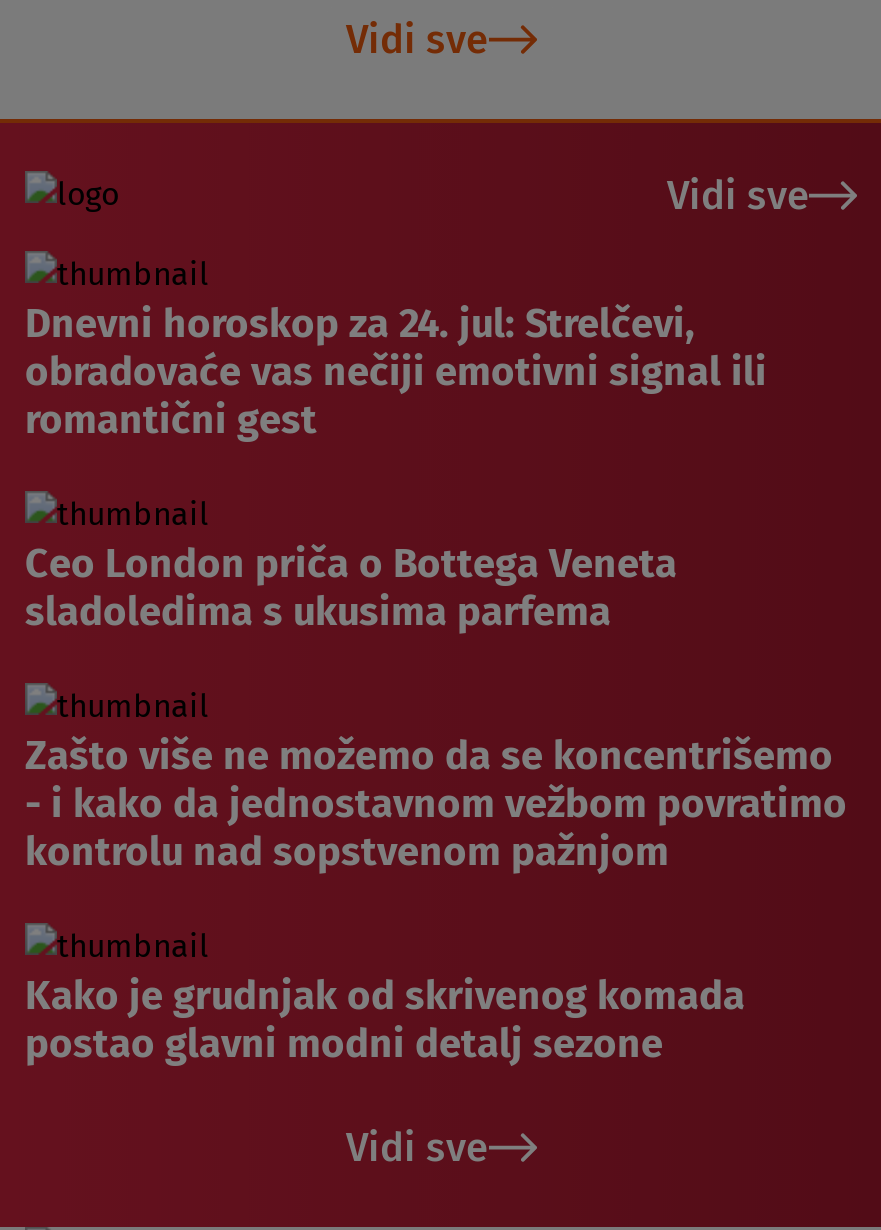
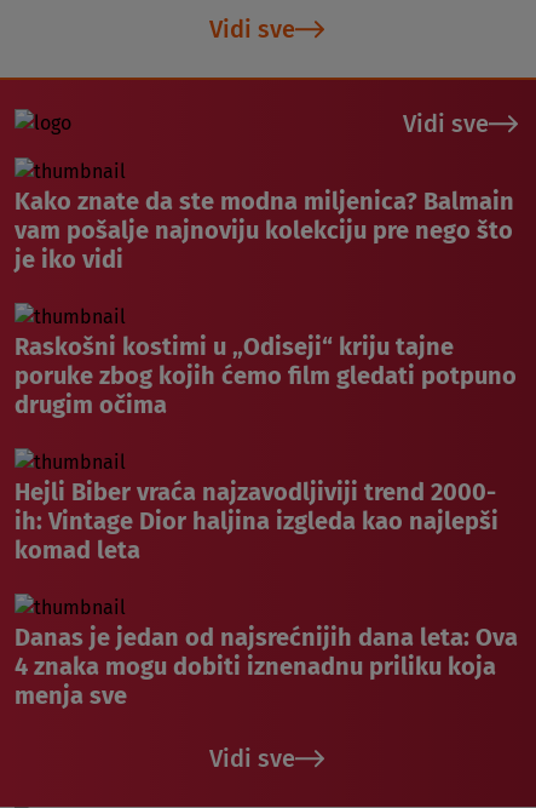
[25,300,767,444] Dnevni horoskop za 24. jul: Strelčevi, | obradovaće vas nečiji emotivni signal ili | romantični gest -> [15,187,514,274] Kako znate da ste modna miljenica? Balmain | vam pošalje najnoviju kolekciju pre nego što | je iko vidi
[25,540,677,636] Ceo London priča o Bottega Veneta | sladoledima s ukusima parfema -> [15,332,517,419] Raskošni kostimi u „Odiseji“ kriju tajne | poruke zbog kojih ćemo film gledati potpuno | drugim očima
[25,732,847,876] Zašto više ne možemo da se koncentrišemo | - i kako da jednostavnom vežbom povratimo | kontrolu nad sopstvenom pažnjom -> [15,477,498,565] Hejli Biber vraća najzavodljiviji trend 2000- | ih: Vintage Dior haljina izgleda kao najlepši | komad leta
[25,972,745,1068] Kako je grudnjak od skrivenog komada | postao glavni modni detalj sezone -> [15,623,518,710] Danas je jedan od najsrećnijih dana leta: Ova | 4 znaka mogu dobiti iznenadnu priliku koja | menja sve

